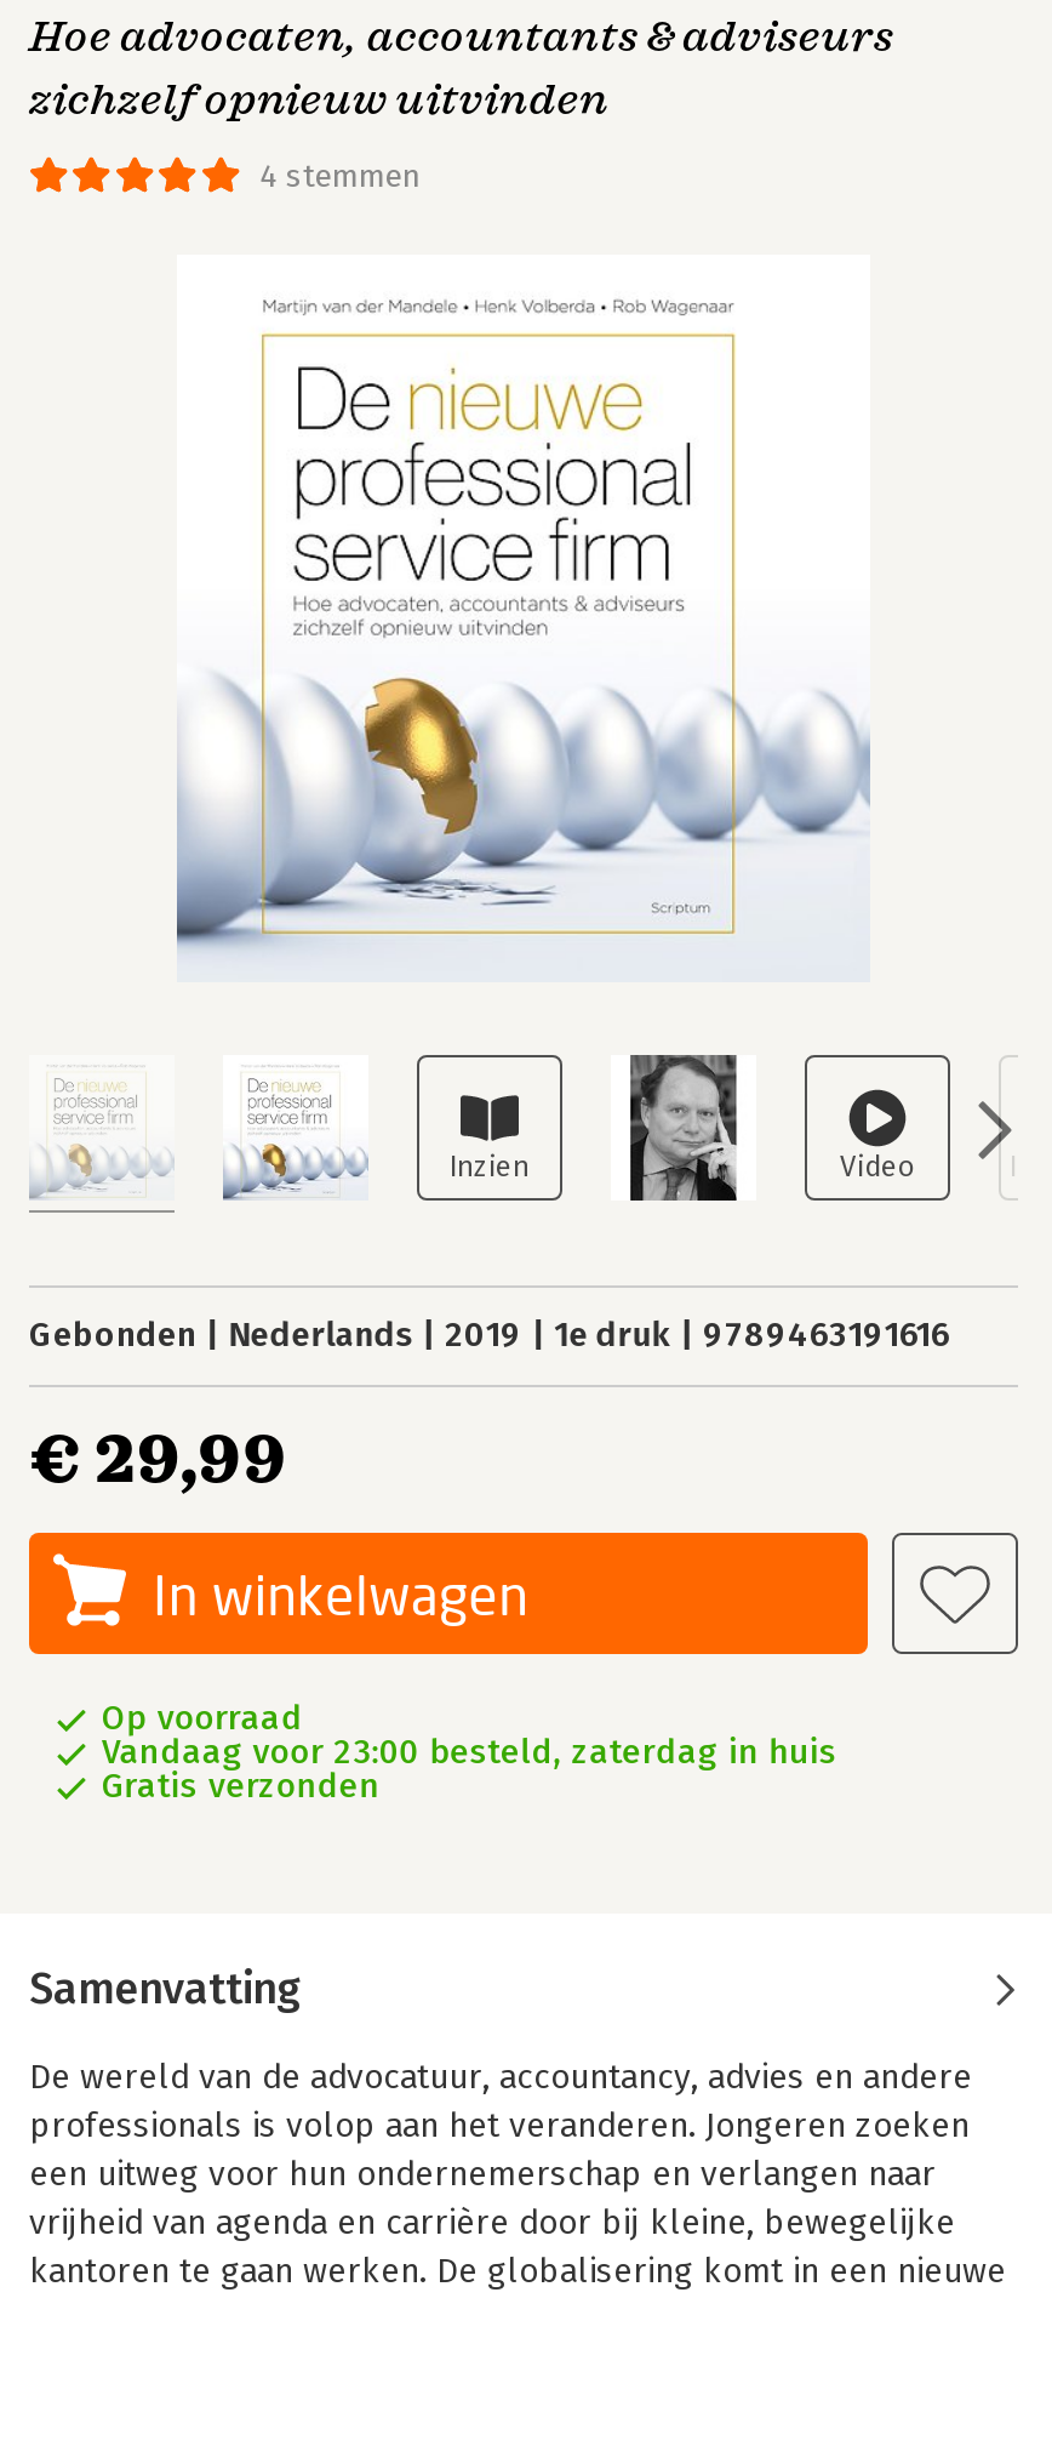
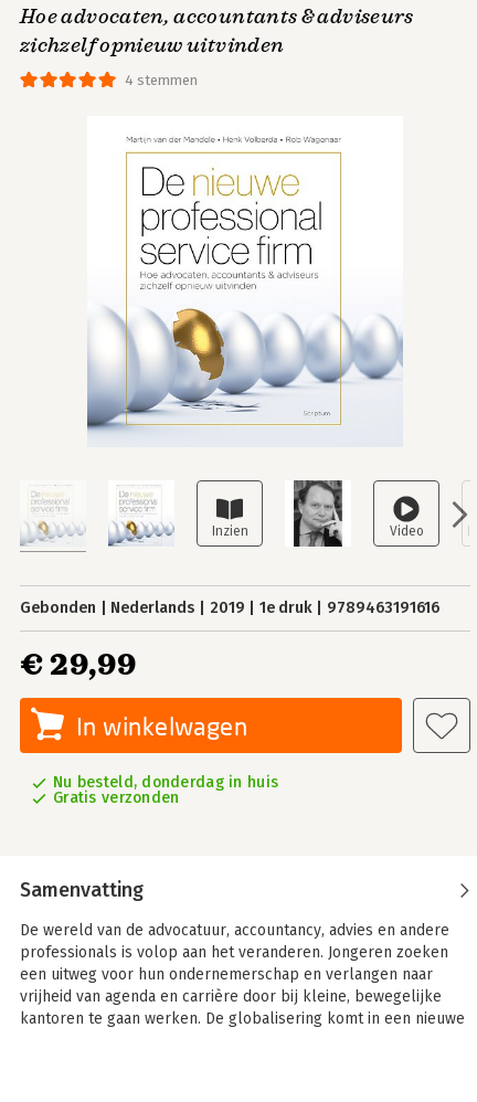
[102,1698,837,1773] Op voorraad | Vandaag voor 23:00 besteld, zaterdag in huis -> [53,773,278,792] Nu besteld, donderdag in huis

